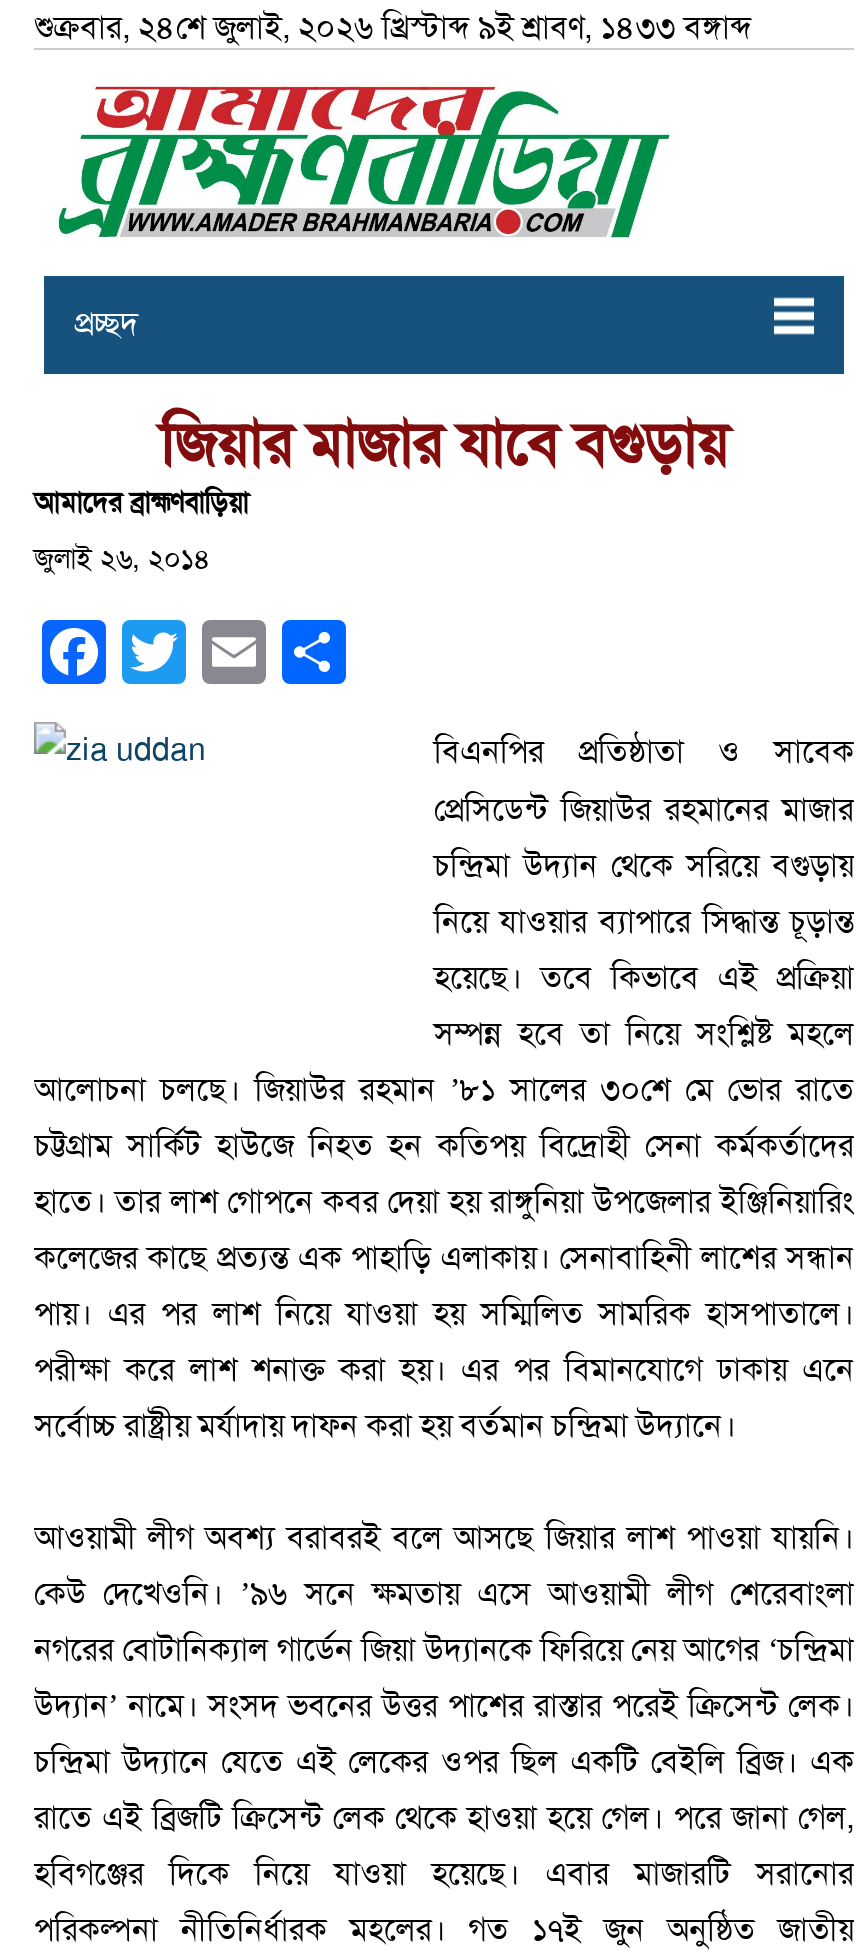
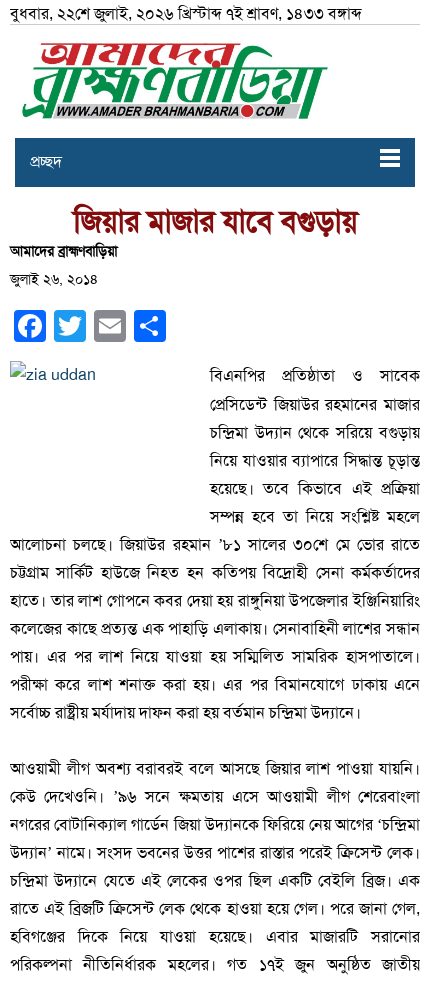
[34,8,752,48] শুক্রবার, ২৪শে জুলাই, ২০২৬ খ্রিস্টাব্দ ৯ই শ্রাবণ, ১৪৩৩ বঙ্গাব্দ -> [10,4,362,24] বুধবার, ২২শে জুলাই, ২০২৬ খ্রিস্টাব্দ ৭ই শ্রাবণ, ১৪৩৩ বঙ্গাব্দ

